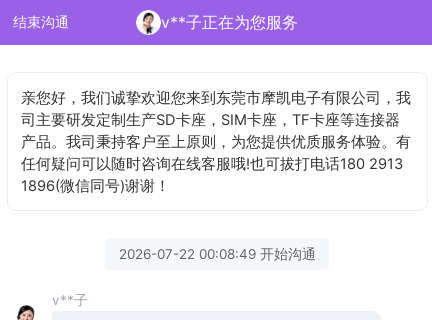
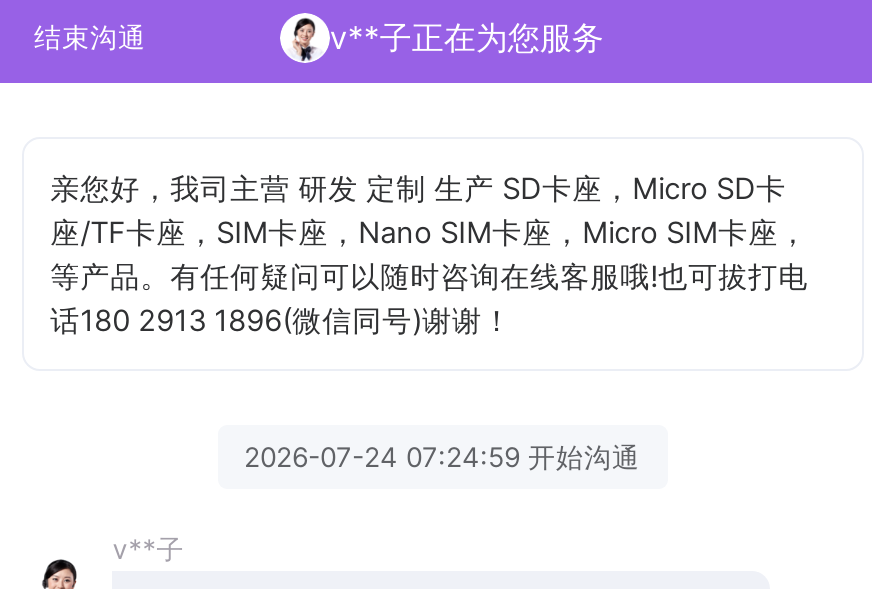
[21,89,411,195] 亲您好，我们诚挚欢迎您来到东莞市摩凯电子有限公司，我 | 司主要研发定制生产SD卡座，SIM卡座，TF卡座等连接器 | 产品。我司秉持客户至上原则，为您提供优质服务体验。有 | 任何疑问可以随时咨询在线客服哦!也可拔打电话180 2913 | 1896(微信同号)谢谢！ -> [50,170,808,338] 亲您好，我司主营 研发 定制 生产 SD卡座，Micro SD卡 | 座/TF卡座，SIM卡座，Nano SIM卡座，Micro SIM卡座， | 等产品。有任何疑问可以随时咨询在线客服哦!也可拔打电 | 话180 2913 1896(微信同号)谢谢！
[118,246,315,262] 2026-07-22 00:08:49 开始沟通 -> [244,441,640,473] 2026-07-24 07:24:59 开始沟通

